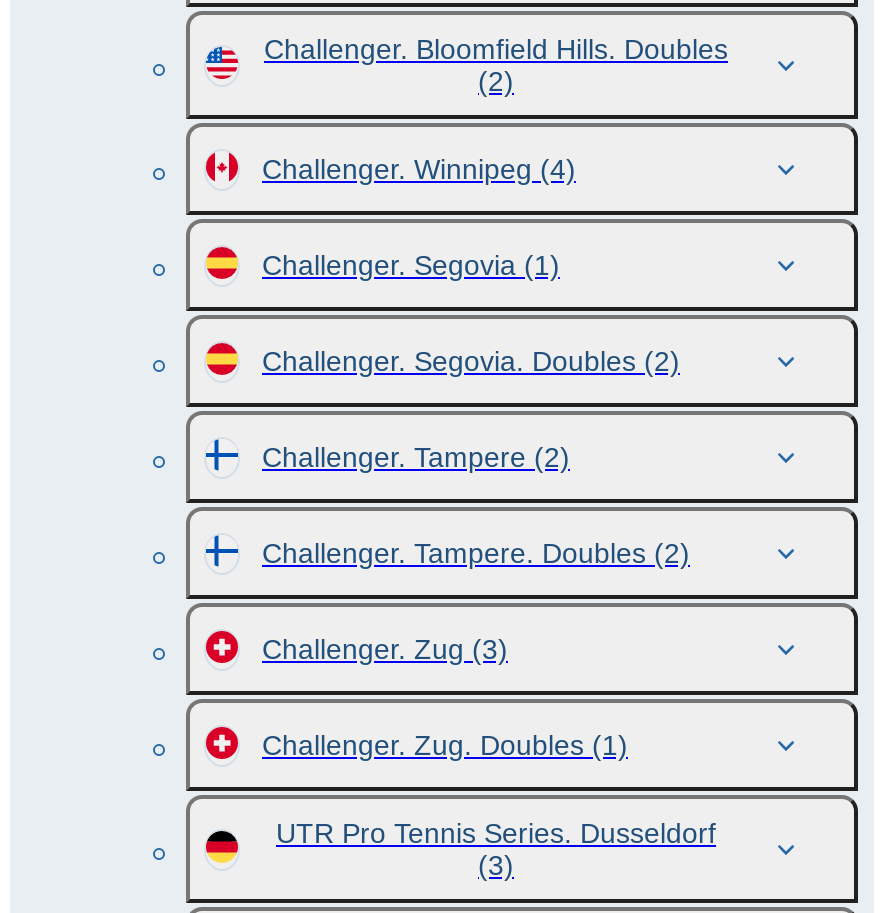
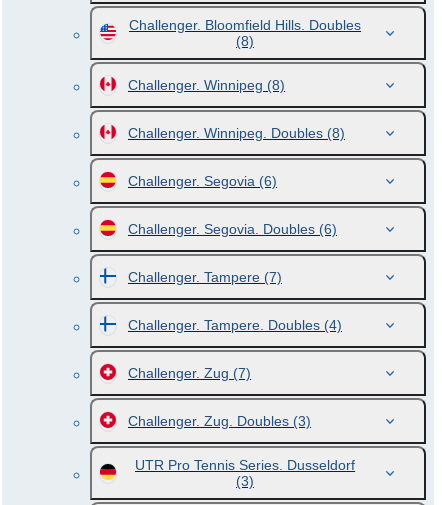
[262,65,690,761] (2) | Challenger. Winnipeg (4) | Challenger. Segovia (1) | Challenger. Segovia. Doubles (2) | Challenger. Tampere (2) | Challenger. Tampere. Doubles (2) | Challenger. Zug (3) | Challenger. Zug. Doubles (1) -> [128,33,345,429] (8) | Challenger. Winnipeg (8) | Challenger. Winnipeg. Doubles (8) | Challenger. Segovia (6) | Challenger. Segovia. Doubles (6) | Challenger. Tampere (7) | Challenger. Tampere. Doubles (4) | Challenger. Zug (7) | Challenger. Zug. Doubles (3)

